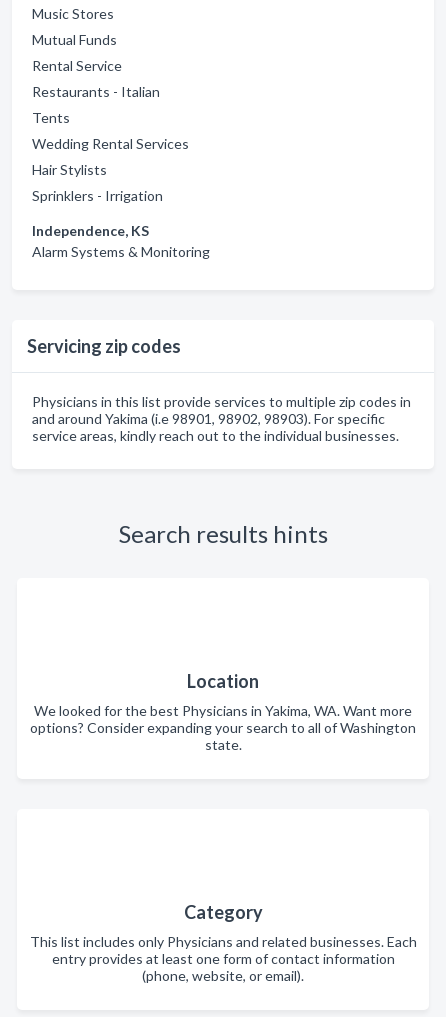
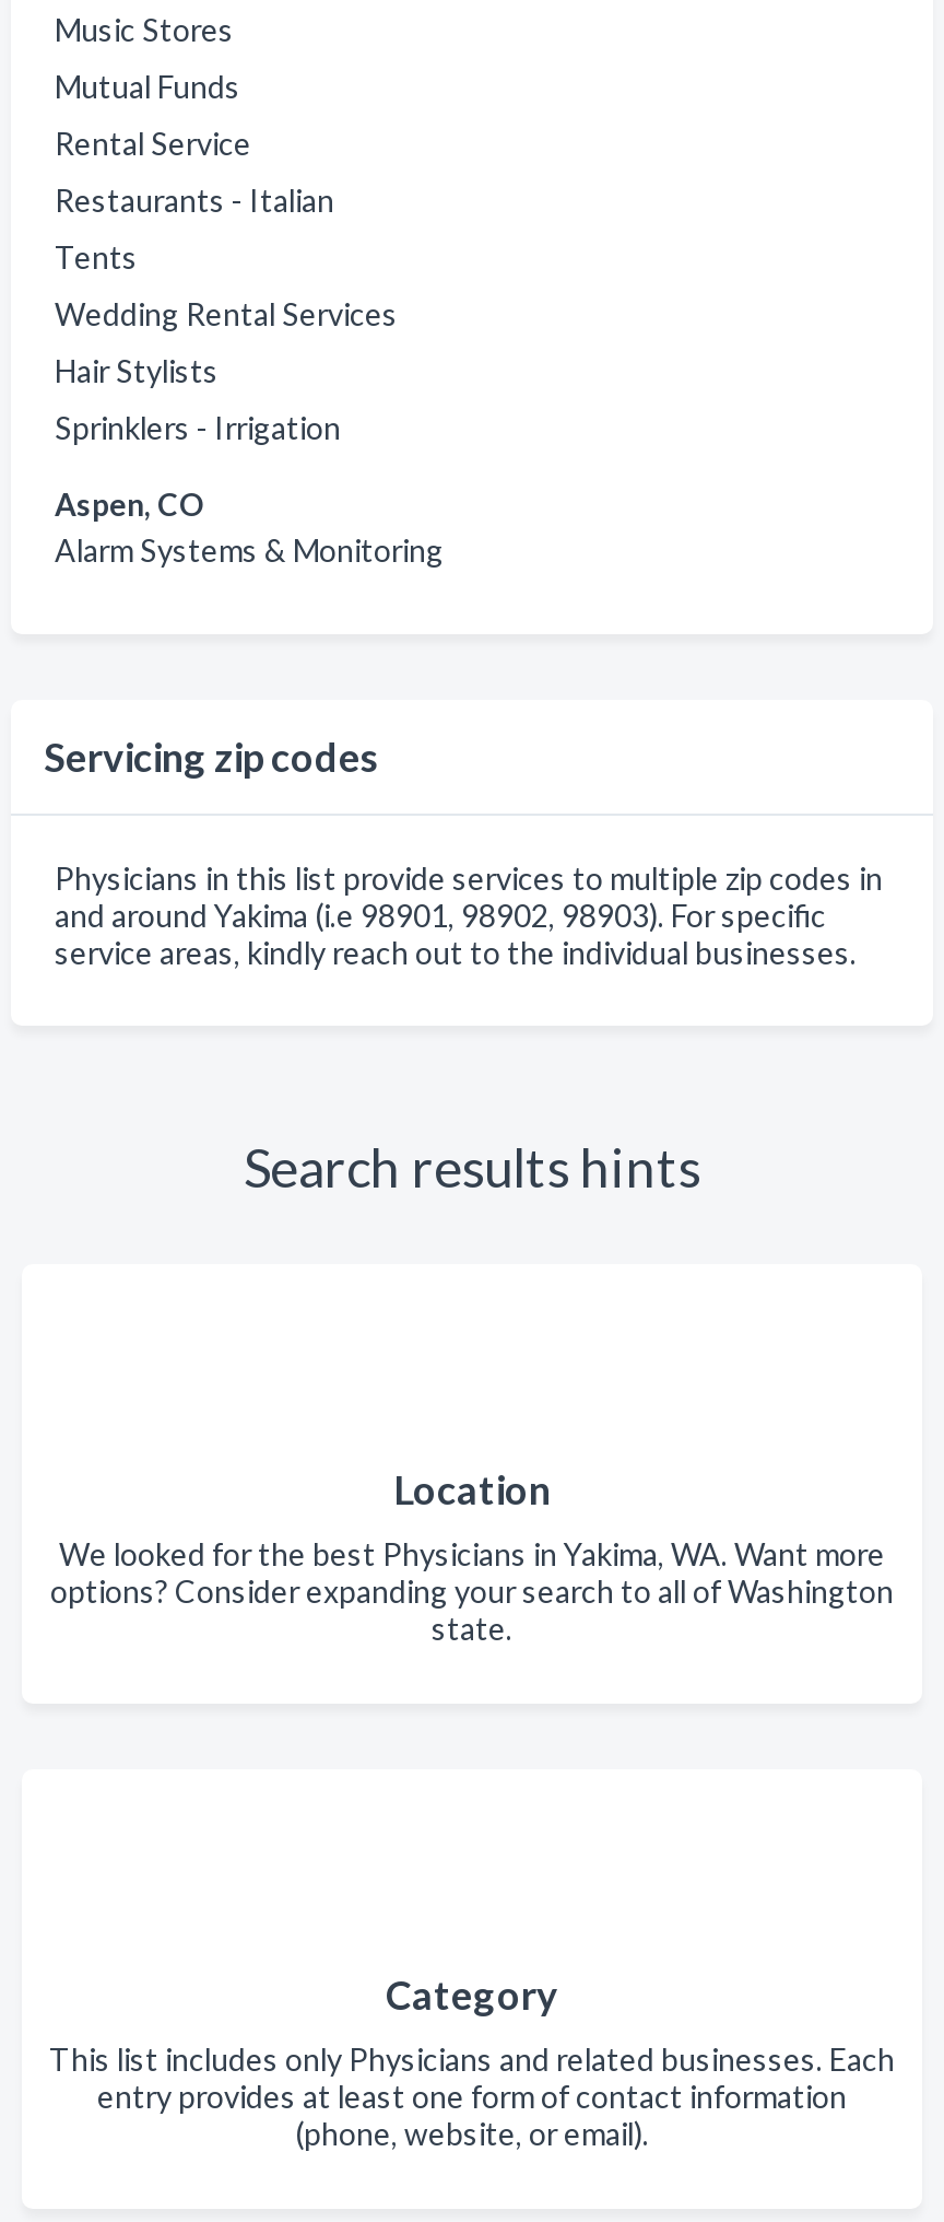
[32,222,149,239] Independence, KS -> [55,486,205,523] Aspen, CO

